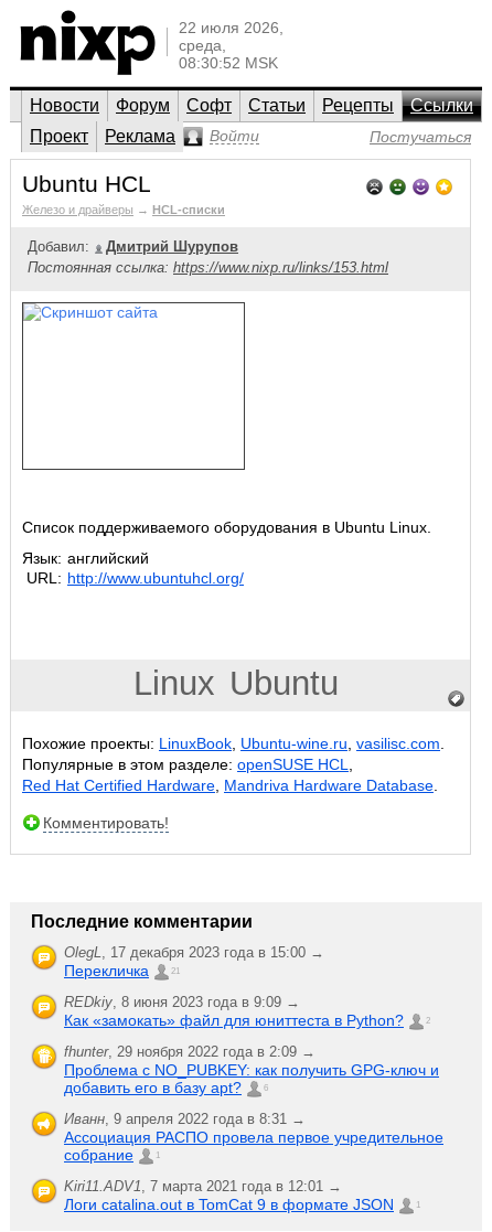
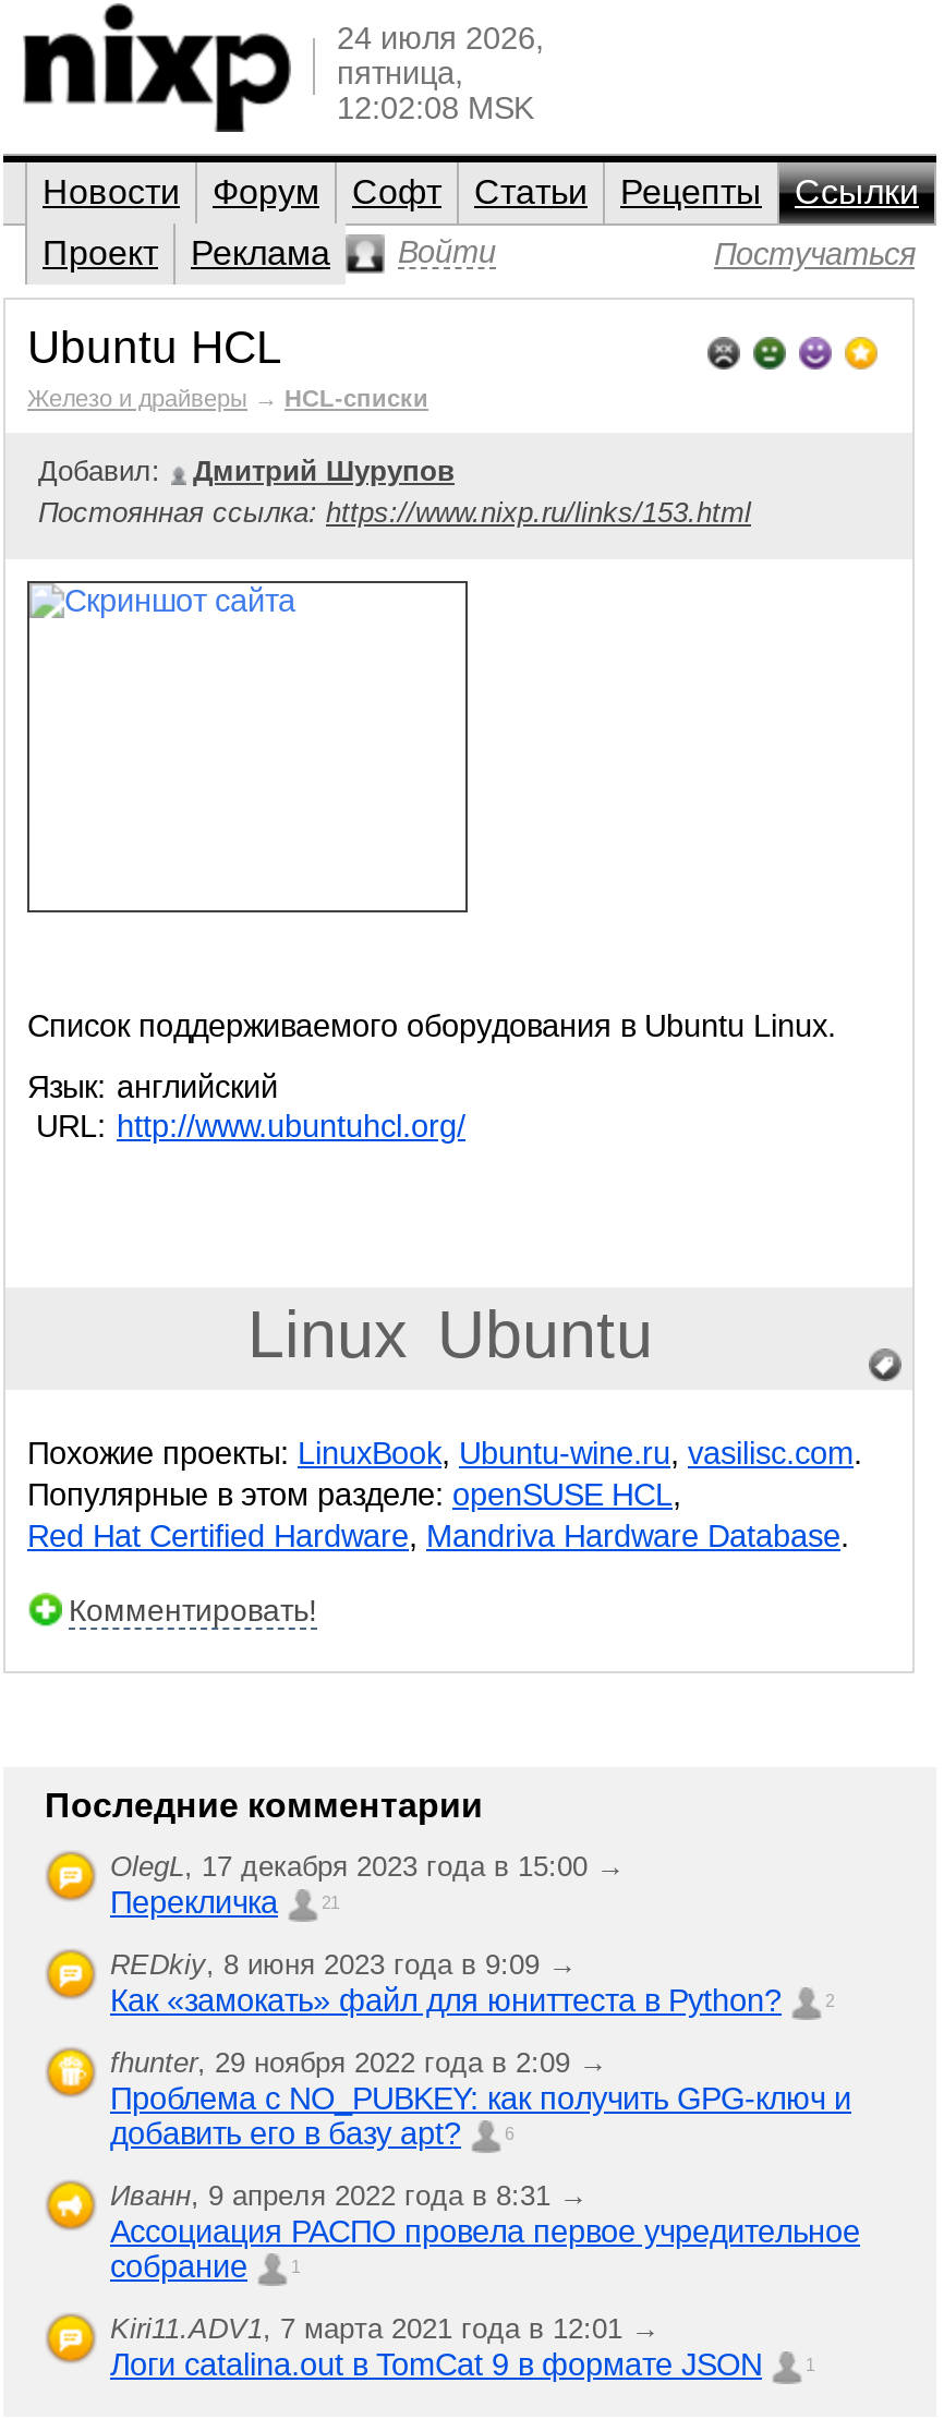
[179,19,284,72] 22 июля 2026, | среда, | 08:30:52 MSK -> [337,21,544,125] 24 июля 2026, | пятница, | 12:02:08 MSK

